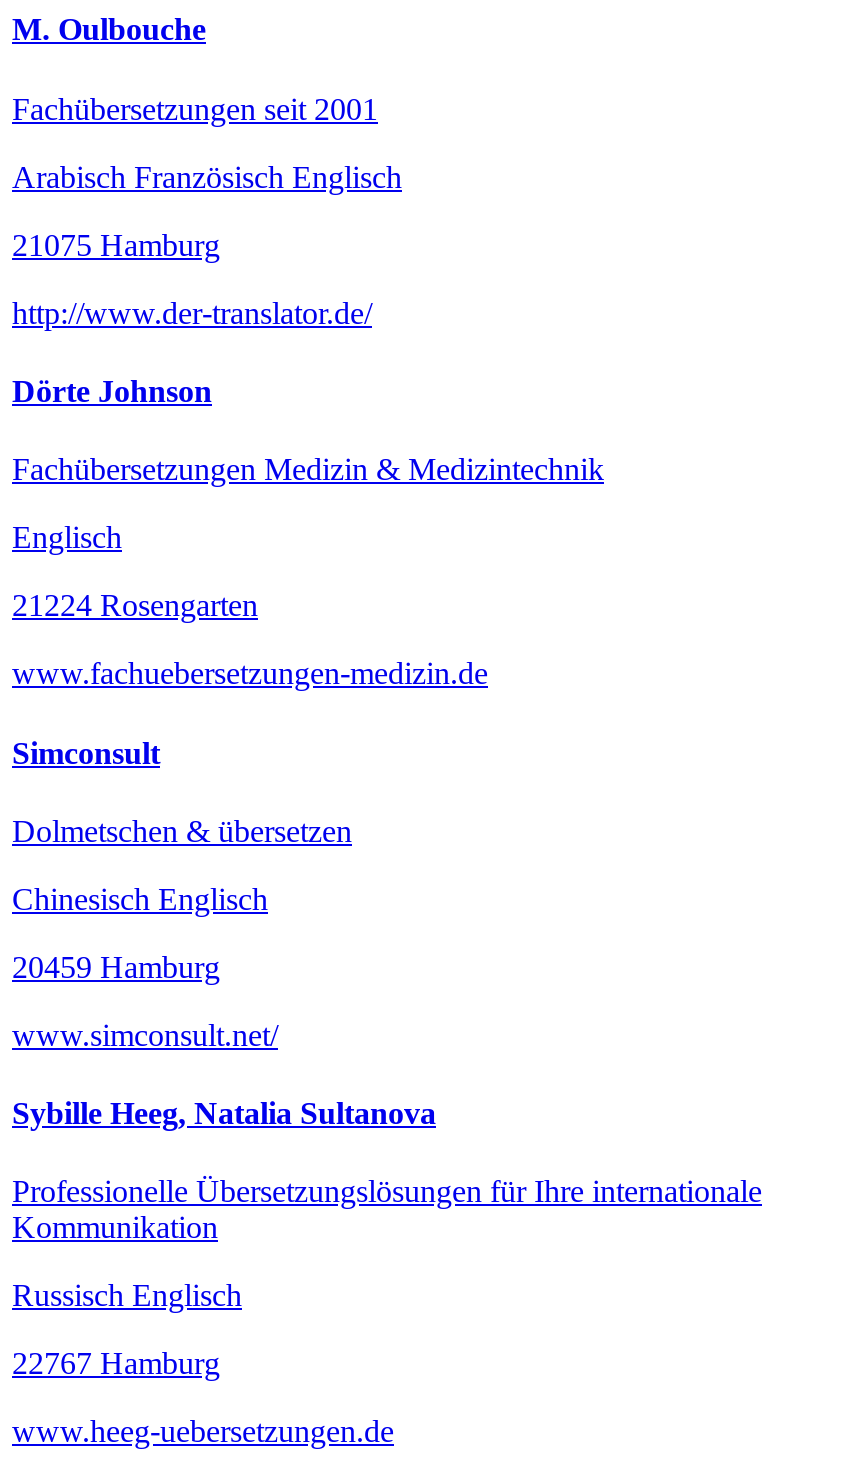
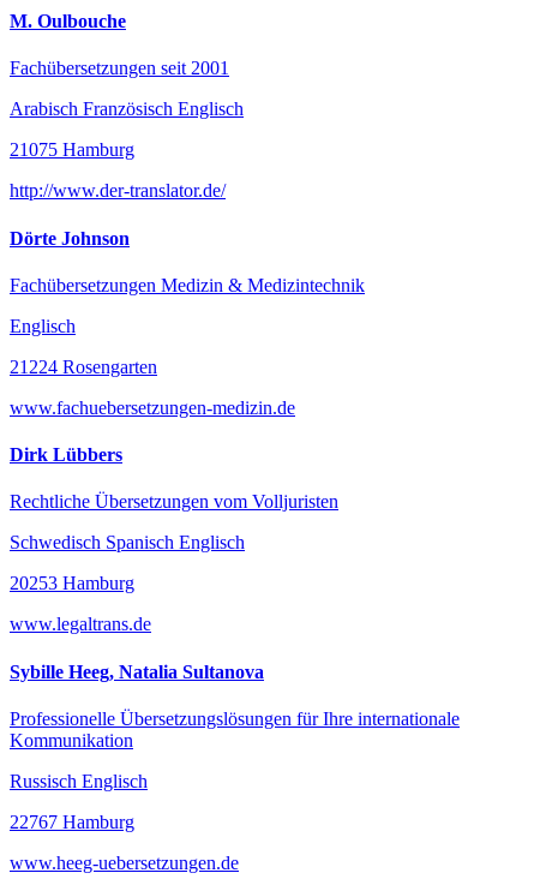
[12,735,160,769] Simconsult -> [10,444,122,465] Dirk Lübbers
[12,814,352,848] Dolmetschen & übersetzen -> [10,492,338,512] Rechtliche Übersetzungen vom Volljuristen
[12,882,268,916] Chinesisch Englisch -> [10,532,245,553] Schwedisch Spanisch Englisch
[12,950,220,984] 20459 Hamburg -> [10,573,134,594] 20253 Hamburg
[12,1018,278,1052] www.simconsult.net/ -> [10,614,151,635] www.legaltrans.de

